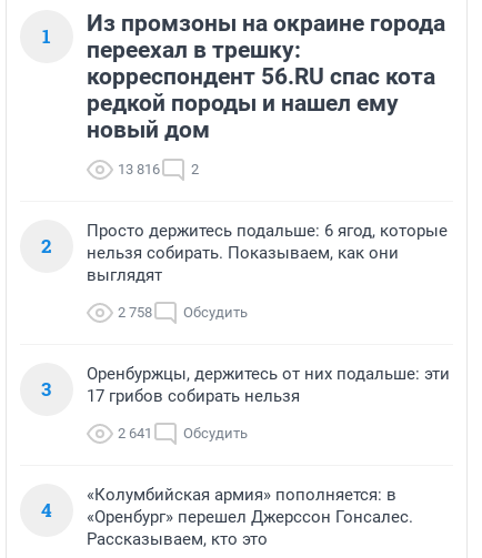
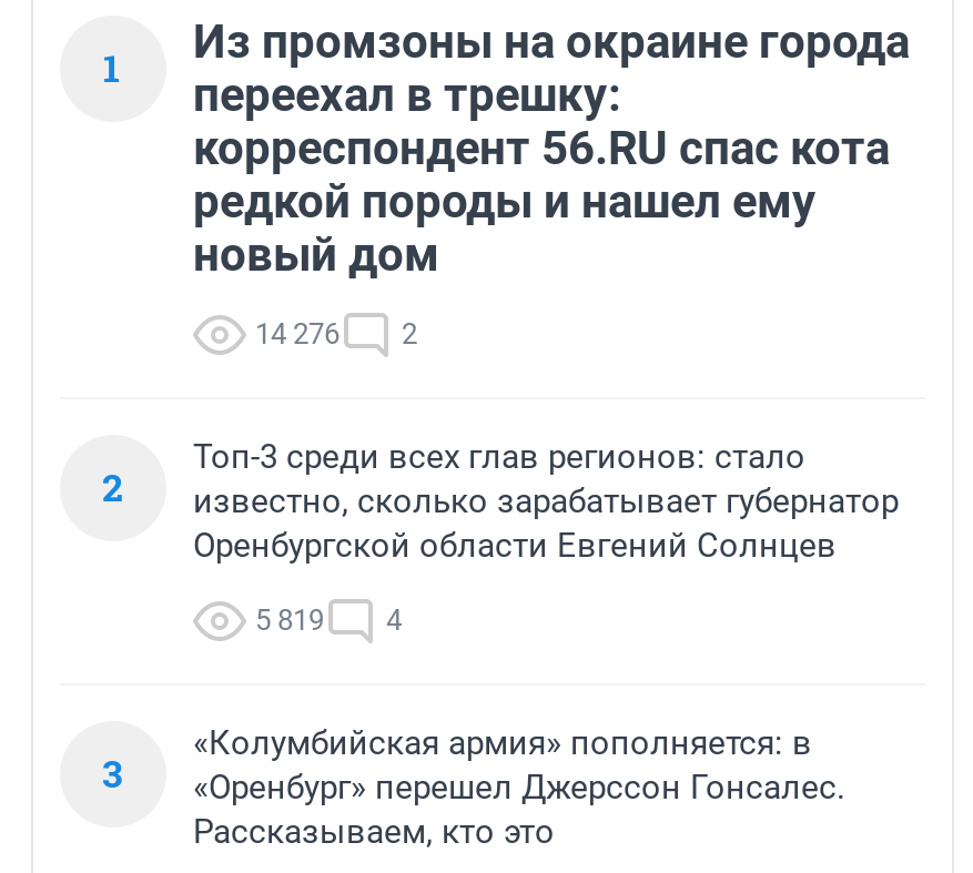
[118,160,199,177] 13 816 2 -> [255,316,417,350] 14 276 2
[87,220,448,285] Просто держитесь подальше: 6 ягод, которые | нельзя собирать. Показываем, как они | выглядят -> [193,436,899,565] Топ-3 среди всех глав регионов: стало | известно, сколько зарабатывает губернатор | Оренбургской области Евгений Солнцев
[118,304,248,320] 2 758 | Обсудить -> [255,603,402,636] 5 819 | 4
[41,363,450,522] Оренбуржцы, держитесь от них подальше: эти | 17 грибов собирать нельзя | 2 641 | Обсудить | 4 -> none

